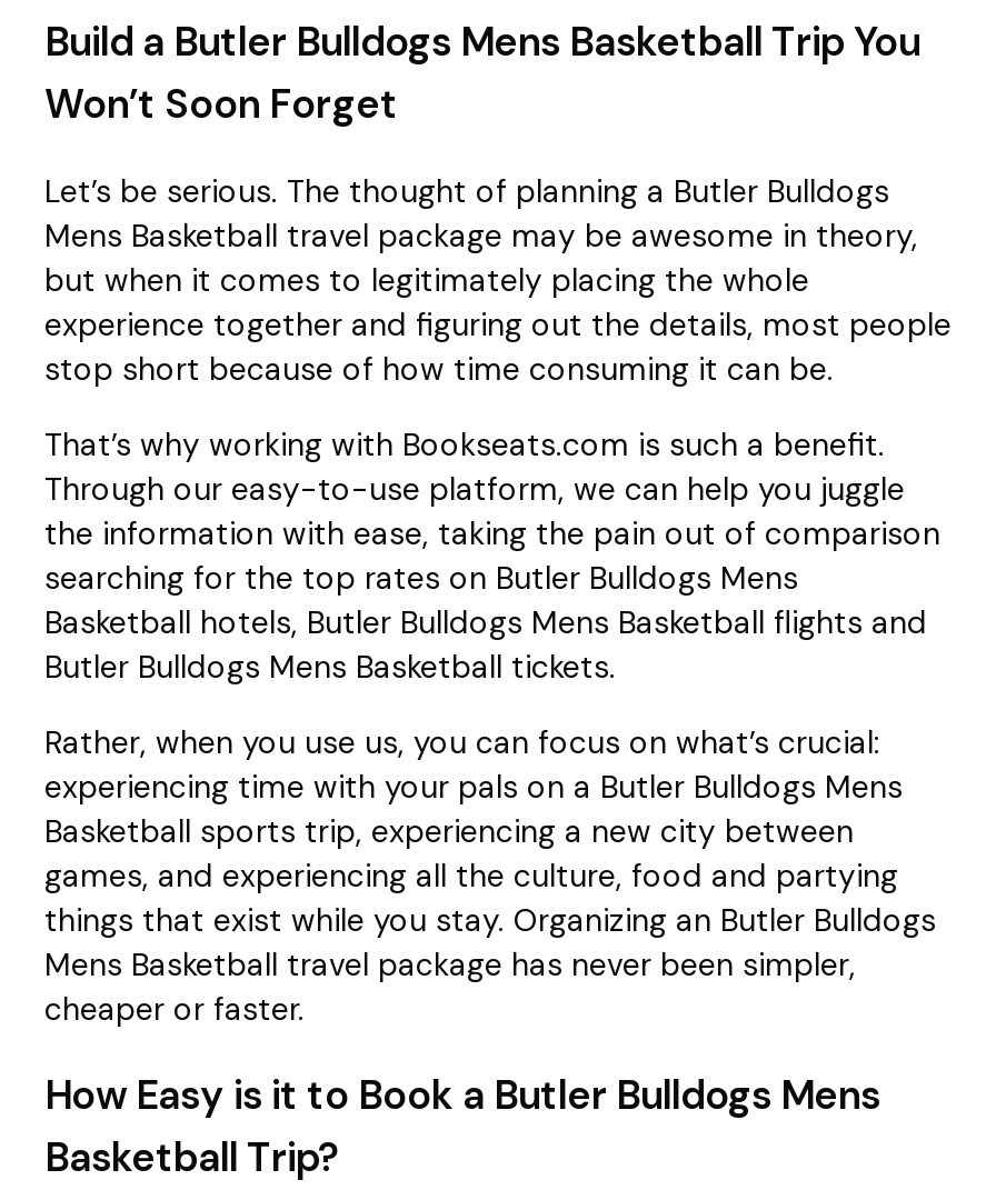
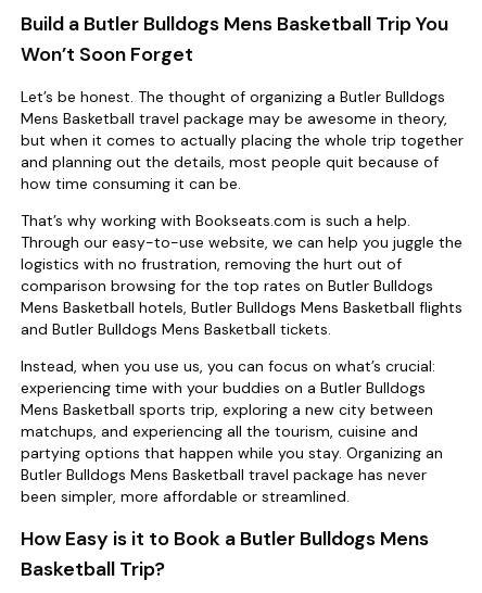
[44,171,889,211] Let’s be serious. The thought of planning a Butler Bulldogs -> [21,87,445,106] Let’s be honest. The thought of organizing a Butler Bulldogs
[44,260,952,388] but when it comes to legitimately placing the whole | experience together and figuring out the details, most people | stop short because of how time consuming it can be. -> [21,130,464,193] but when it comes to actually placing the whole trip together | and planning out the details, most people quit because of | how time consuming it can be.
[44,424,940,686] That’s why working with Bookseats.com is such a benefit. | Through our easy-to-use platform, we can help you juggle | the information with ease, taking the pain out of comparison | searching for the top rates on Butler Bulldogs Mens | Basketball hotels, Butler Bulldogs Mens Basketball flights and | Butler Bulldogs Mens Basketball tickets. -> [21,210,462,339] That’s why working with Bookseats.com is such a help. | Through our easy-to-use website, we can help you juggle the | logistics with no frustration, removing the hurt out of | comparison browsing for the top rates on Butler Bulldogs | Mens Basketball hotels, Butler Bulldogs Mens Basketball flights | and Butler Bulldogs Mens Basketball tickets.
[44,722,936,1028] Rather, when you use us, you can focus on what’s crucial: | experiencing time with your pals on a Butler Bulldogs Mens | Basketball sports trip, experiencing a new city between | games, and experiencing all the culture, food and partying | things that exist while you stay. Organizing an Butler Bulldogs | Mens Basketball travel package has never been simpler, | cheaper or faster. -> [21,356,443,506] Instead, when you use us, you can focus on what’s crucial: | experiencing time with your buddies on a Butler Bulldogs | Mens Basketball sports trip, exploring a new city between | matchups, and experiencing all the tourism, cuisine and | partying options that happen while you stay. Organizing an | Butler Bulldogs Mens Basketball travel package has never | been simpler, more affordable or streamlined.

